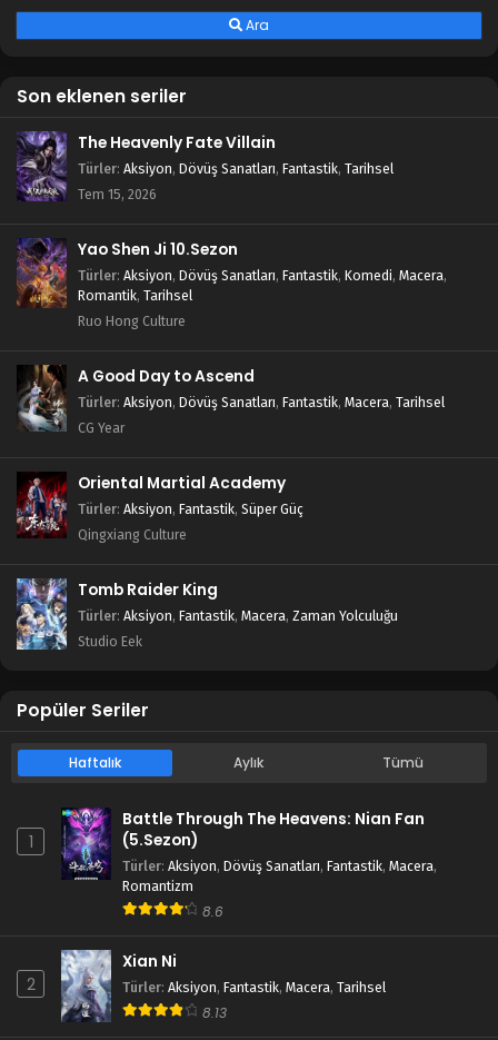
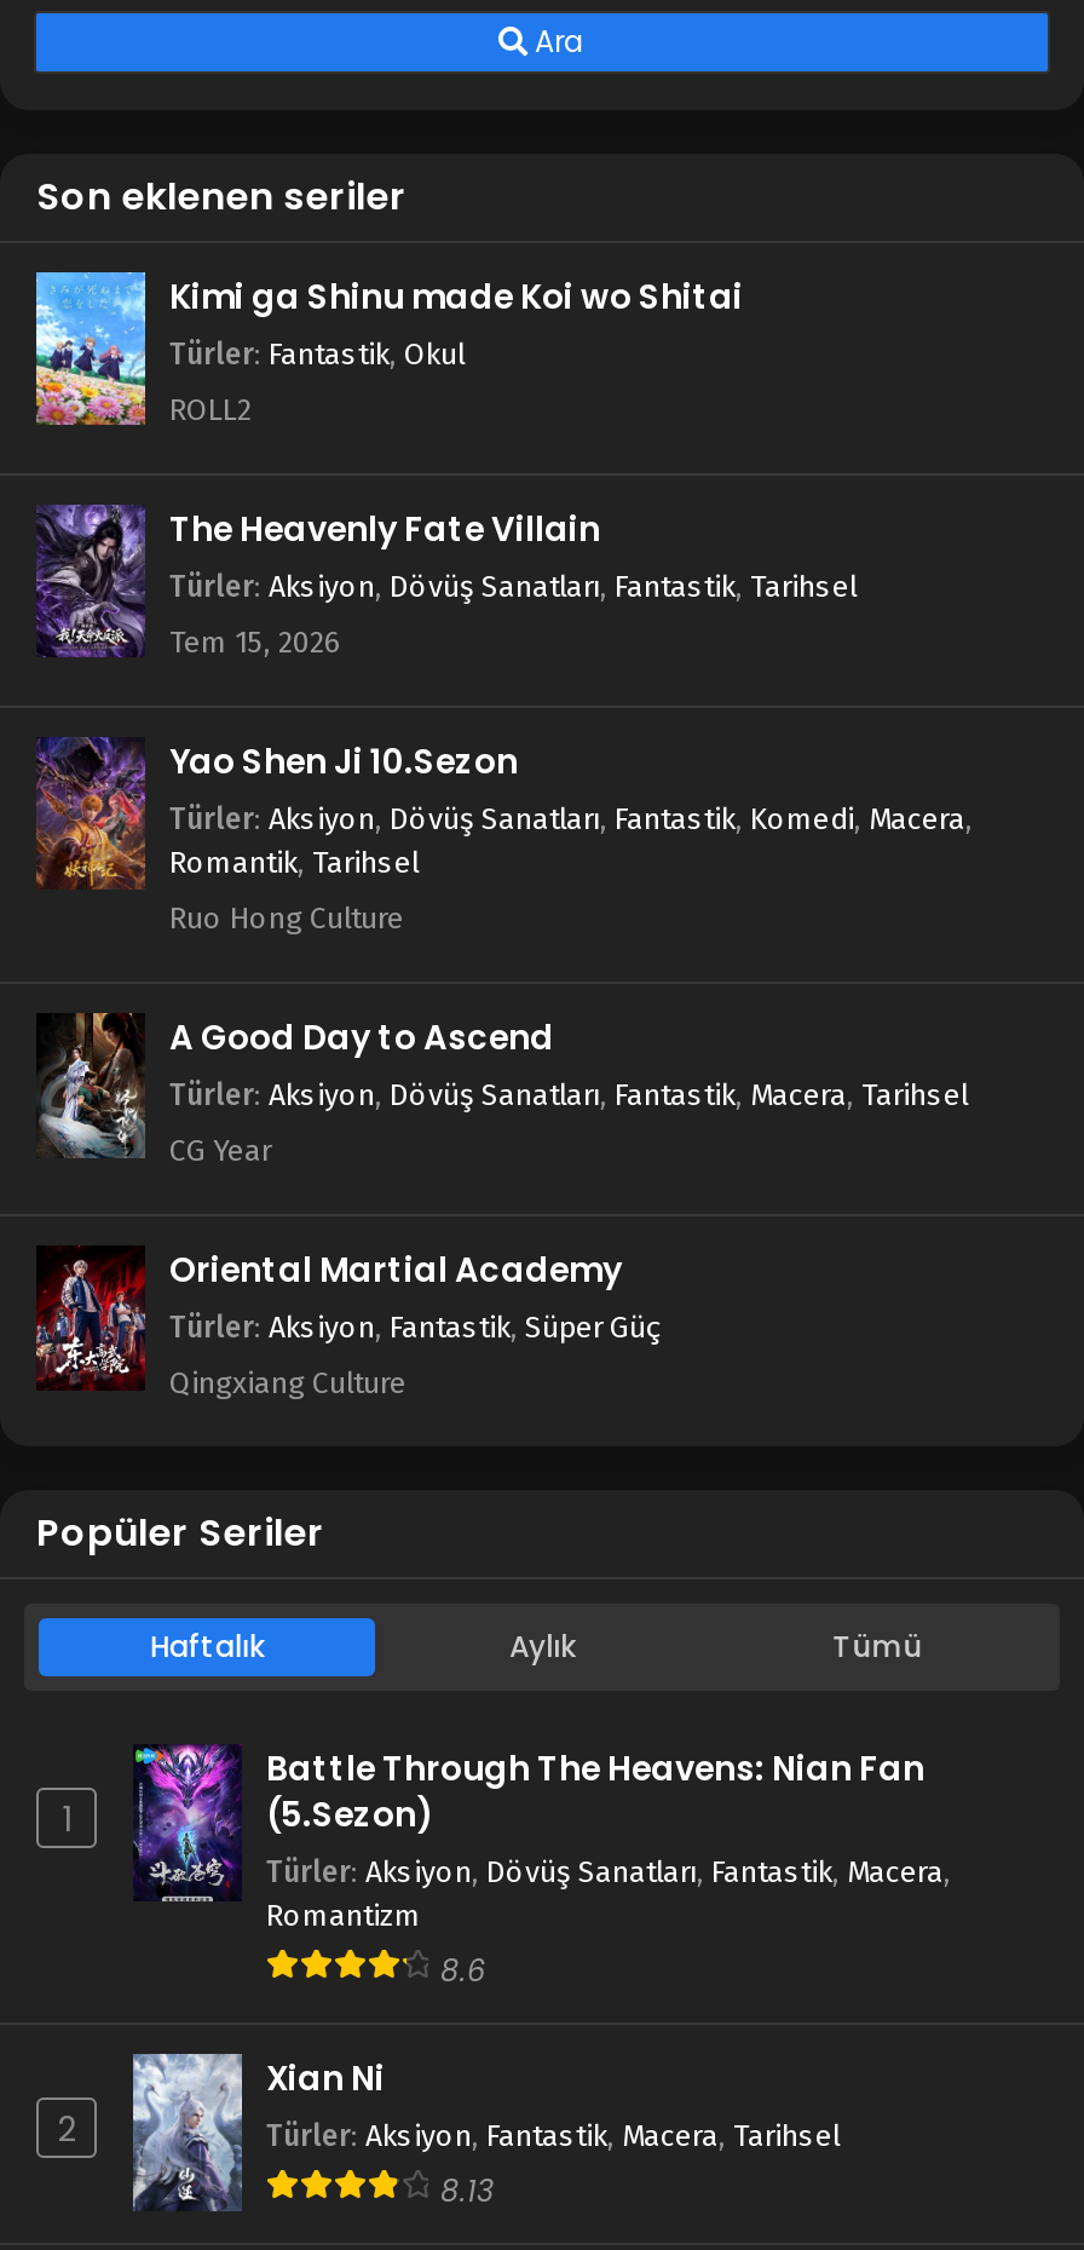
none -> [34,270,743,427] [image] | Kimi ga Shinu made Koi wo Shitai | Türler: Fantastik, Okul | ROLL2
moved [14,129,447,542] -> [31,500,973,1400]: [image] | The Heavenly Fate Villain | Türler: Aksiyon, Dövüş Sanatları, Fantastik, Tarihsel | ... | Türler: Aksiyon, Fantastik, Süper Güç | Qingxiang Culture
[16,577,398,651] [image] | Tomb Raider King | Türler: Aksiyon, Fantastik, Macera, Zaman Yolculuğu | Studio Eek -> none

